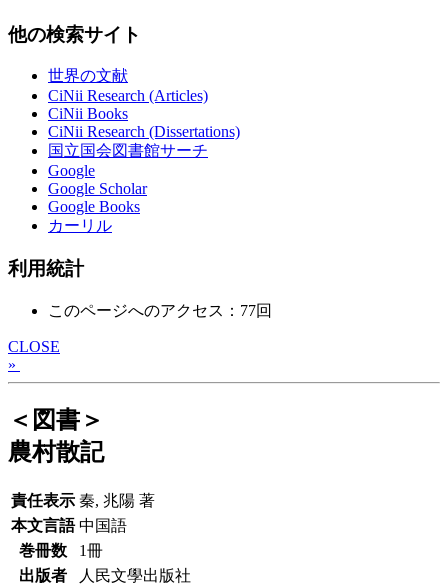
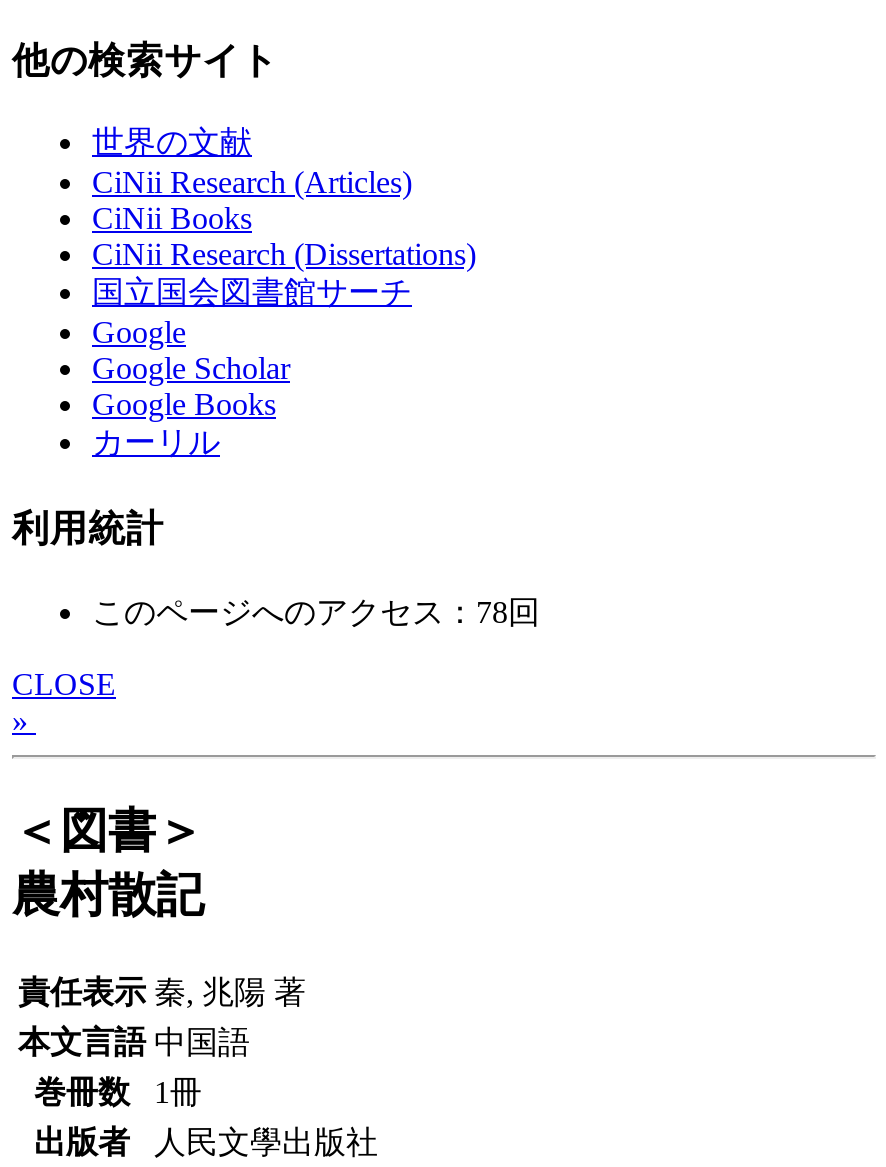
[48,302,272,319] このページへのアクセス：77回 -> [92,595,540,629] このページへのアクセス：78回

